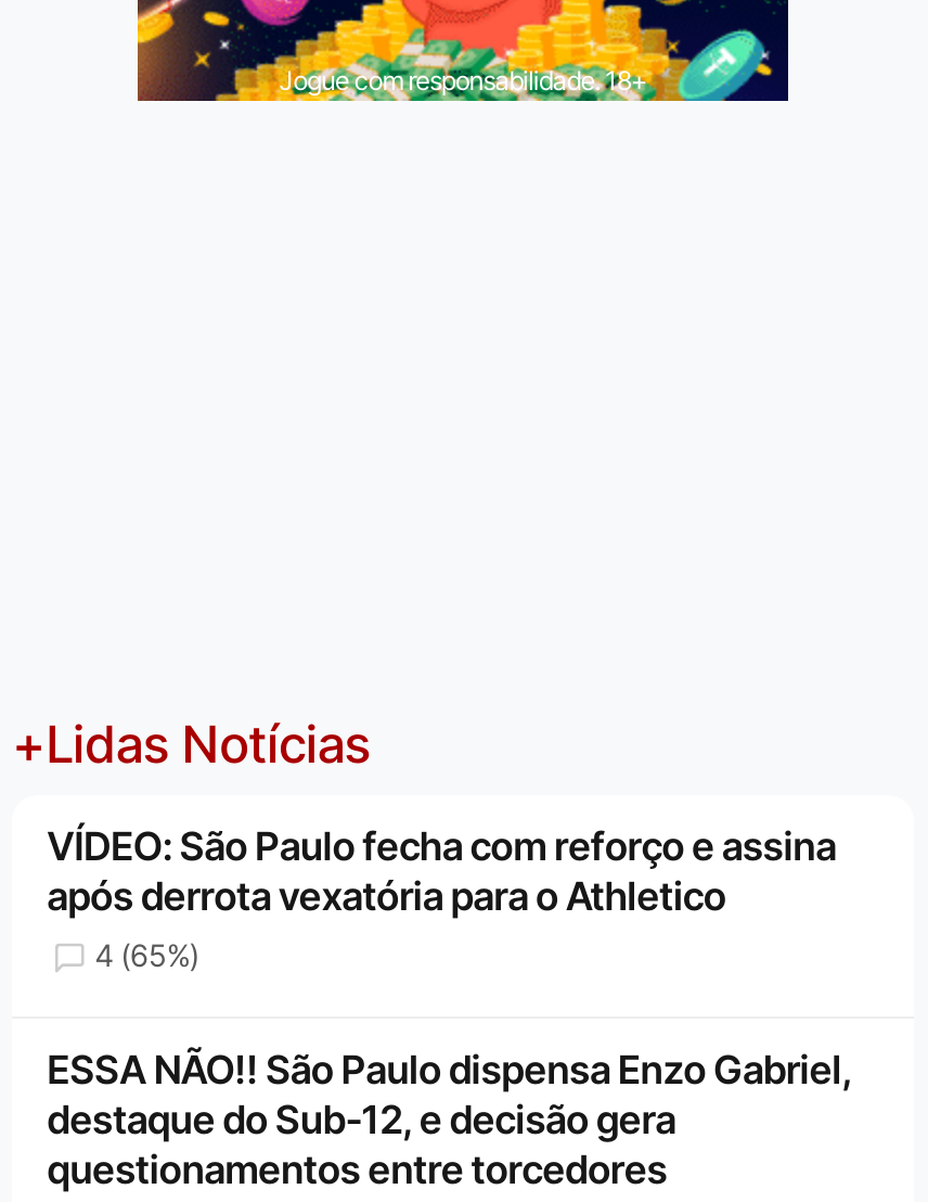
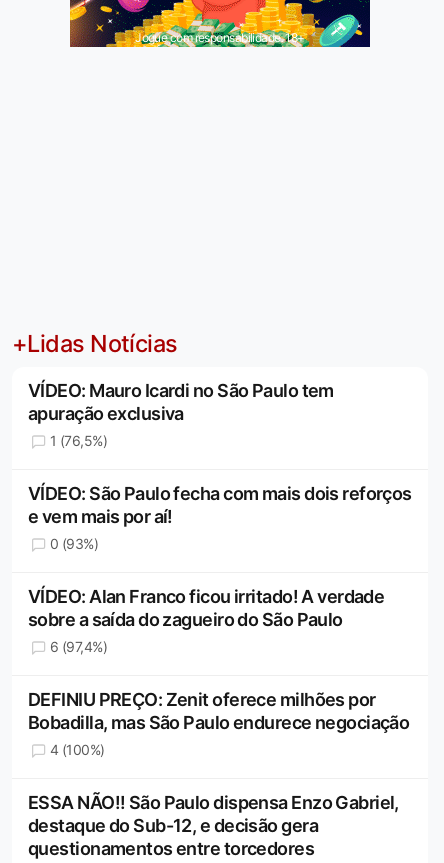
[47,824,836,973] VÍDEO: São Paulo fecha com reforço e assina | após derrota vexatória para o Athletico | 4 (65%) -> [28,380,412,758] VÍDEO: Mauro Icardi no São Paulo tem | apuração exclusiva | 1 (76,5%) | VÍDEO: São Paulo fecha com mais dois reforços | e vem mais por aí! | 0 (93%) | VÍDEO: Alan Franco ficou irritado! A verdade | sobre a saída do zagueiro do São Paulo | 6 (97,4%) | DEFINIU PREÇO: Zenit oferece milhões por | Bobadilla, mas São Paulo endurece negociação | 4 (100%)

